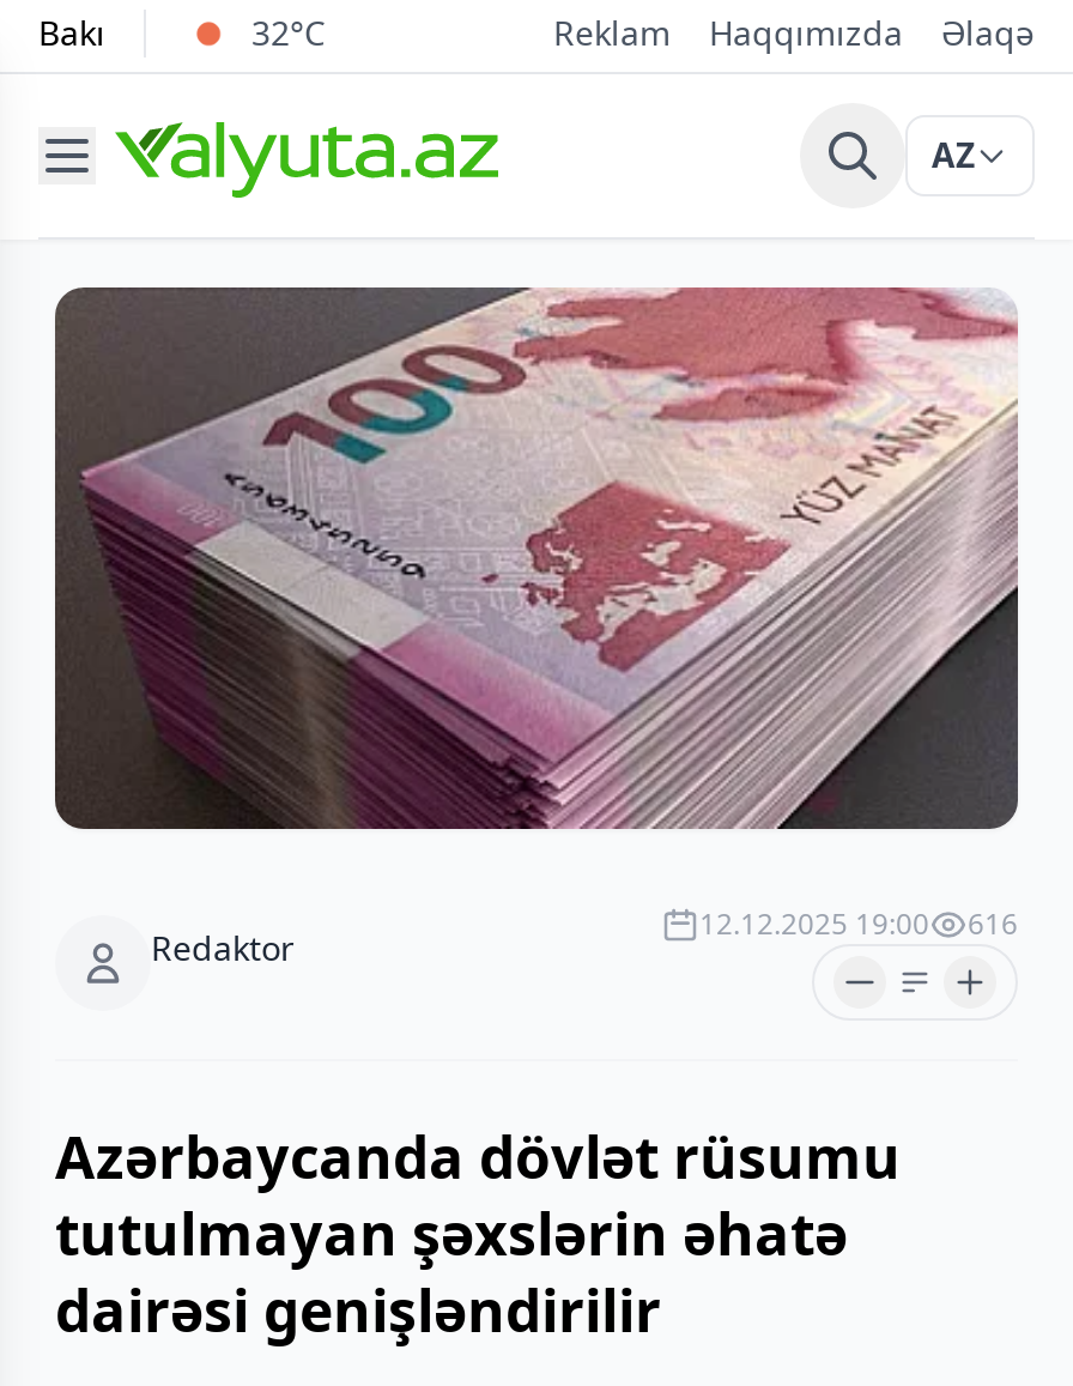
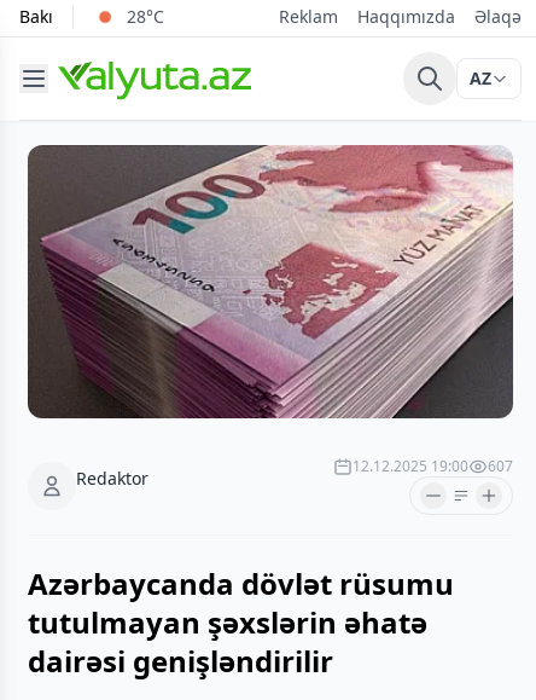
[251,10,326,55] 32°C -> [127,5,164,28] 28°C
[699,903,1018,943] 12.12.2025 19:00 616 -> [353,456,513,476] 12.12.2025 19:00 607

